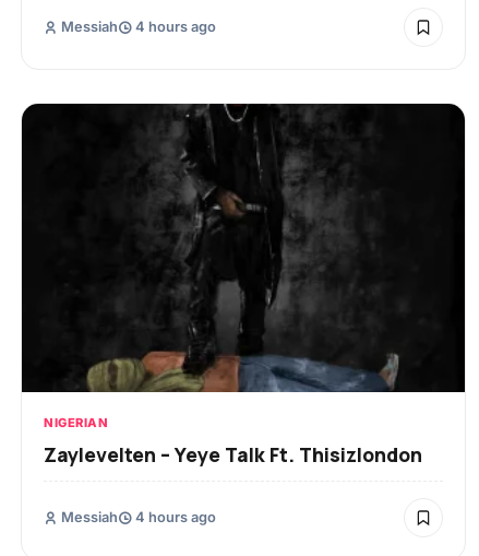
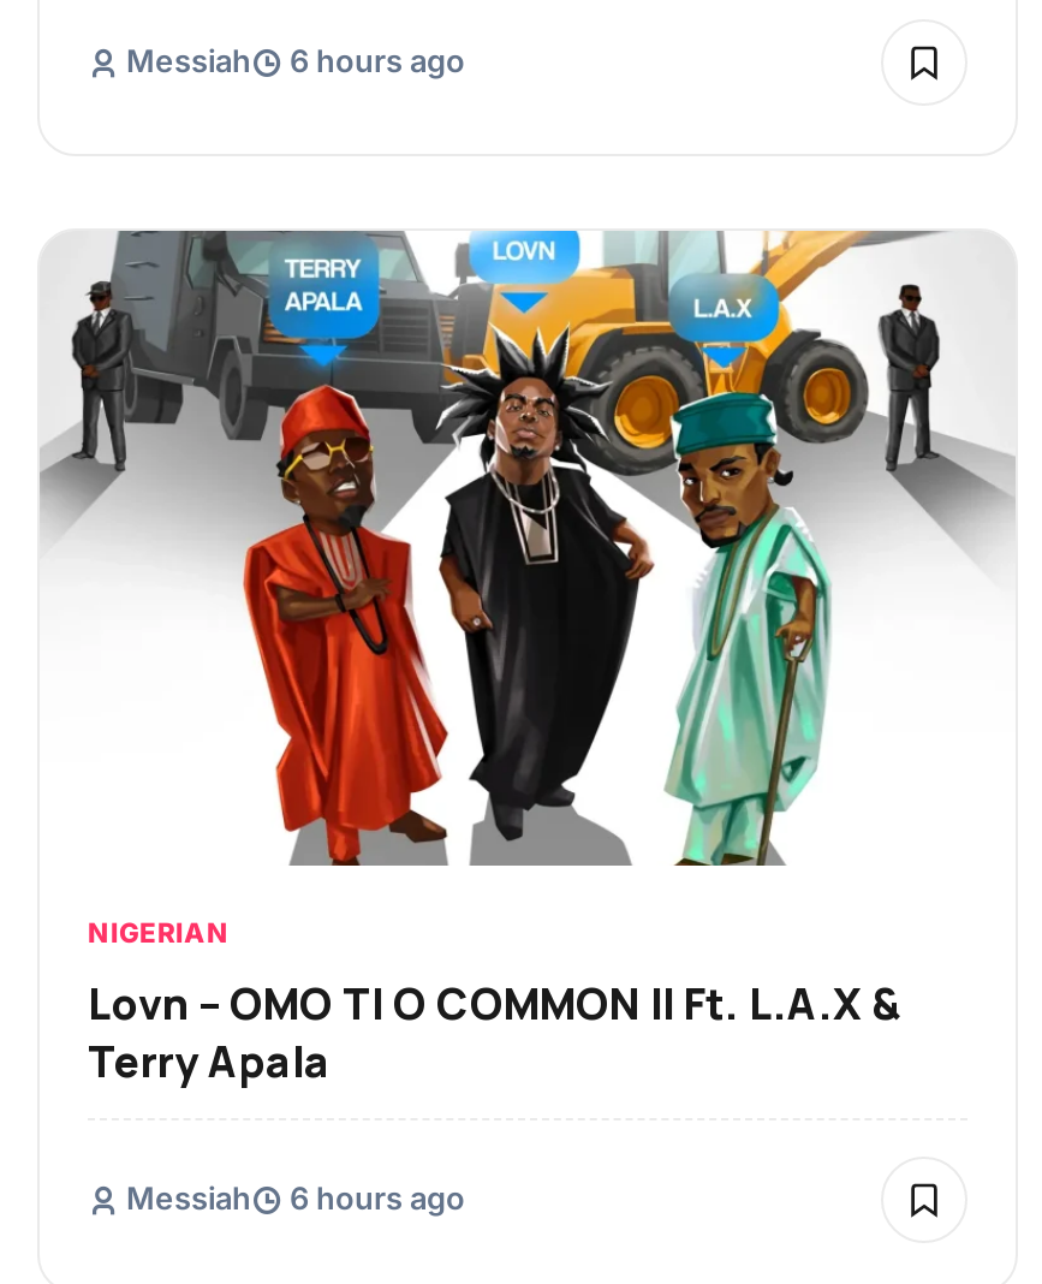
[61,19,216,36] Messiah 4 hours ago -> [126,44,465,81] Messiah 6 hours ago
[21,103,466,393] [image] -> [40,228,1016,866] [image]
[44,442,422,468] Zaylevelten – Yeye Talk Ft. Thisizlondon -> [88,975,900,1090] Lovn – OMO TI O COMMON II Ft. L.A.X & | Terry Apala
[61,509,216,526] Messiah 4 hours ago -> [126,1182,465,1218] Messiah 6 hours ago

